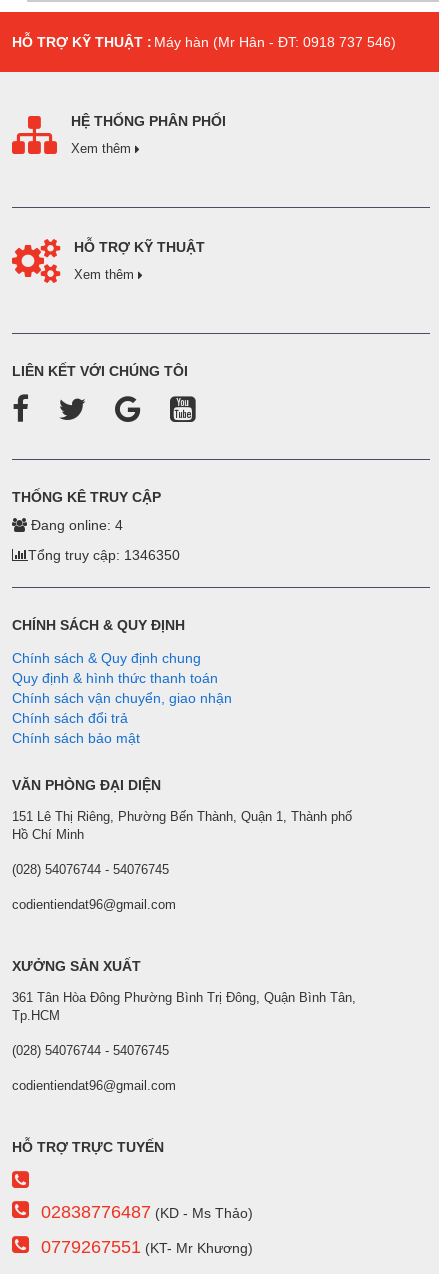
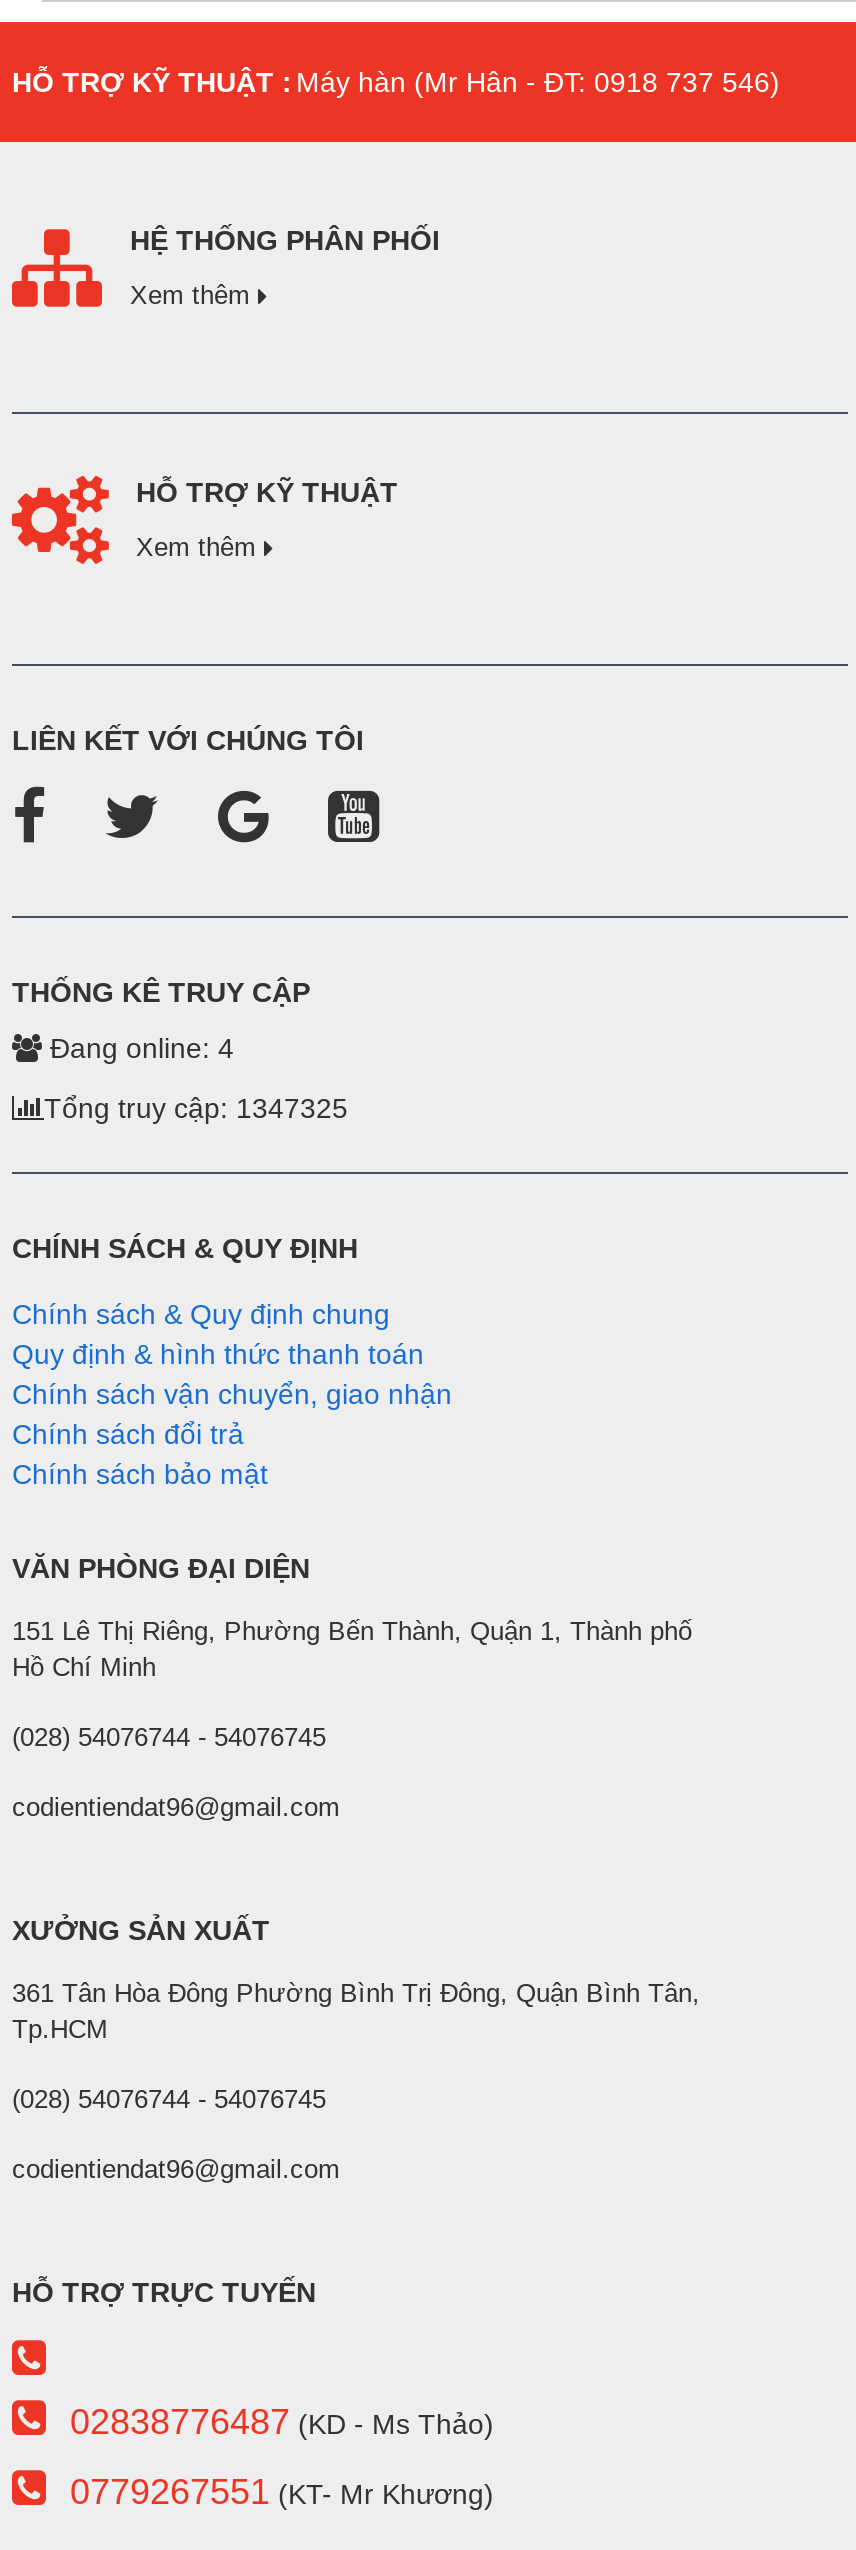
[28,547,180,563] Tổng truy cập: 1346350 -> [44,1092,348,1124] Tổng truy cập: 1347325

